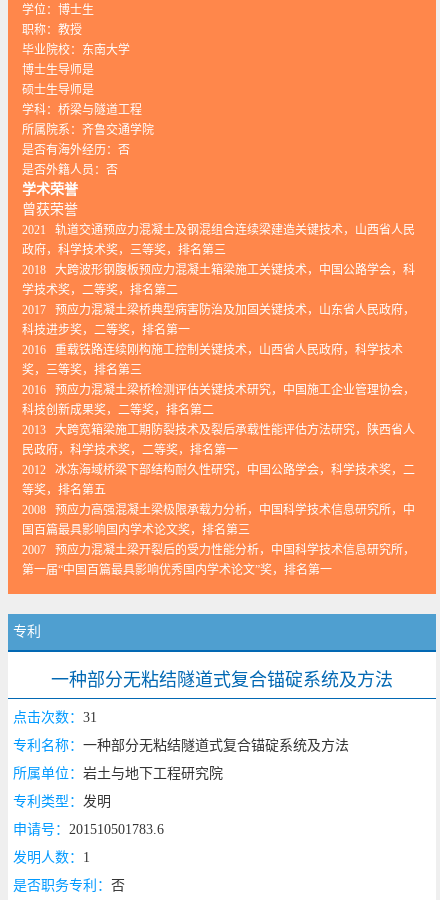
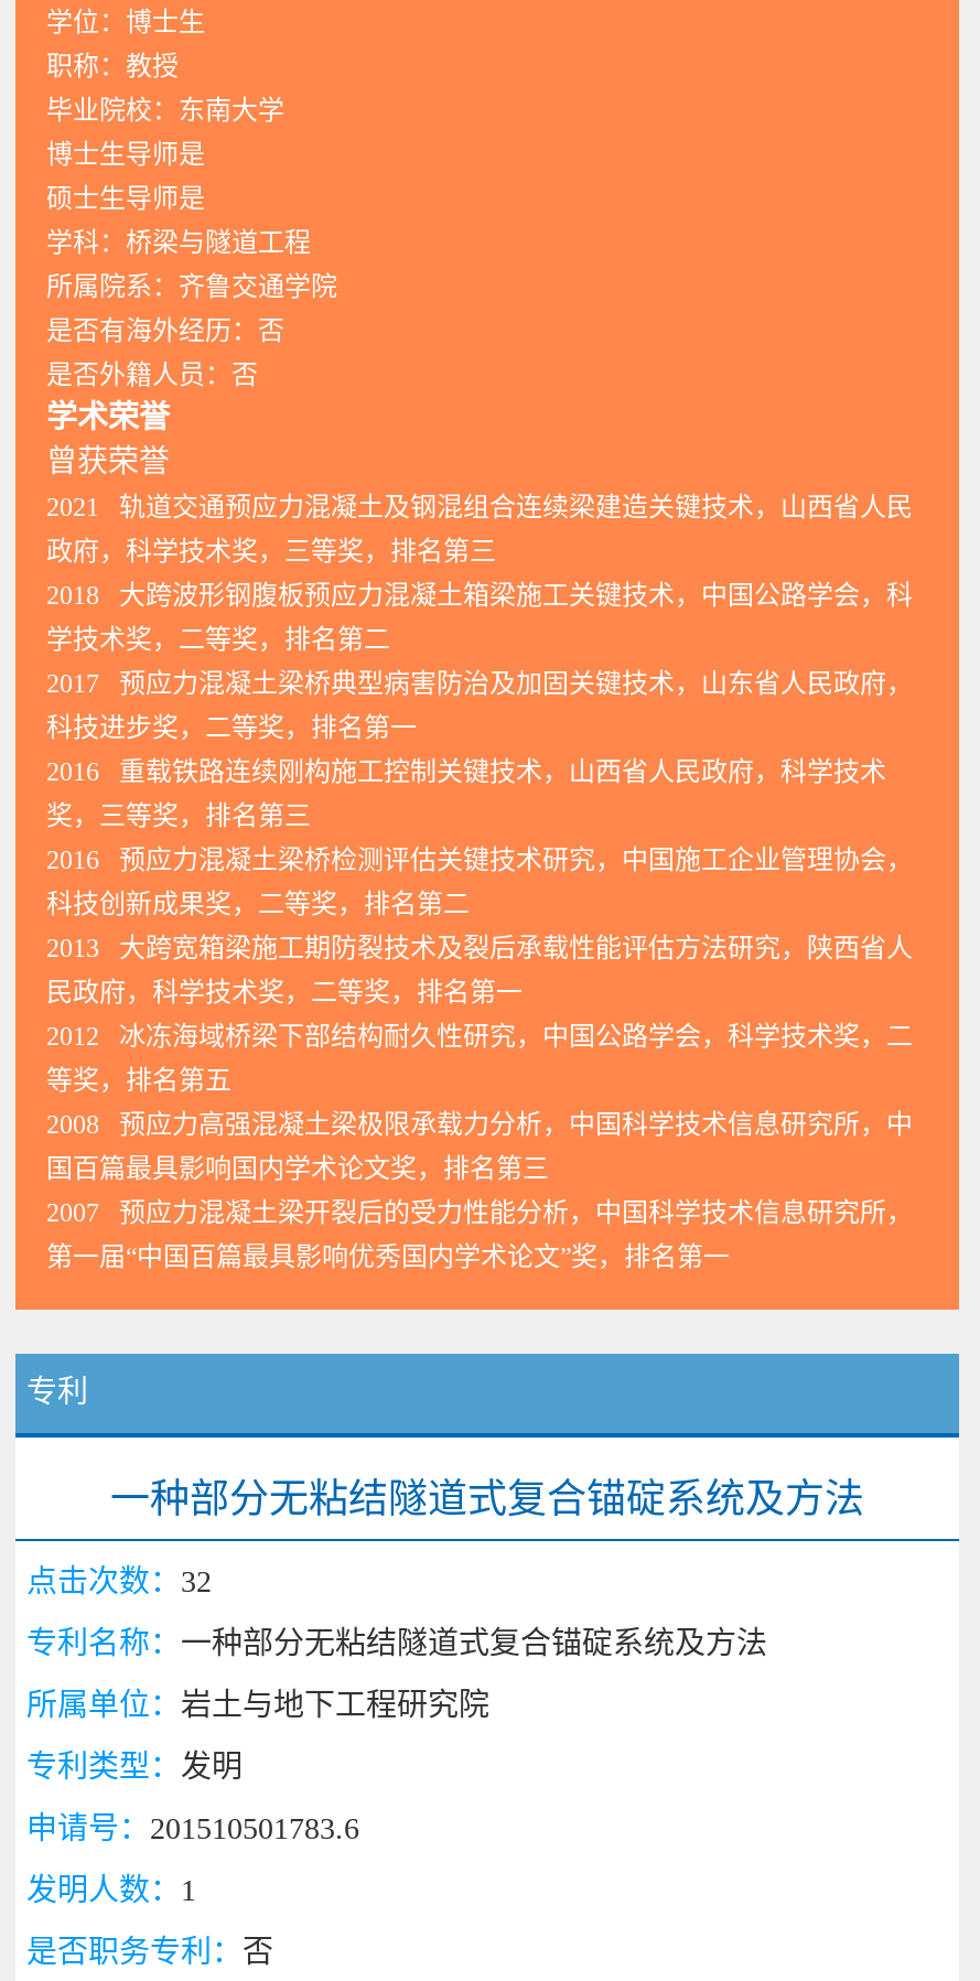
[13,710,97,725] 点击次数：31 -> [26,1565,212,1598] 点击次数：32

